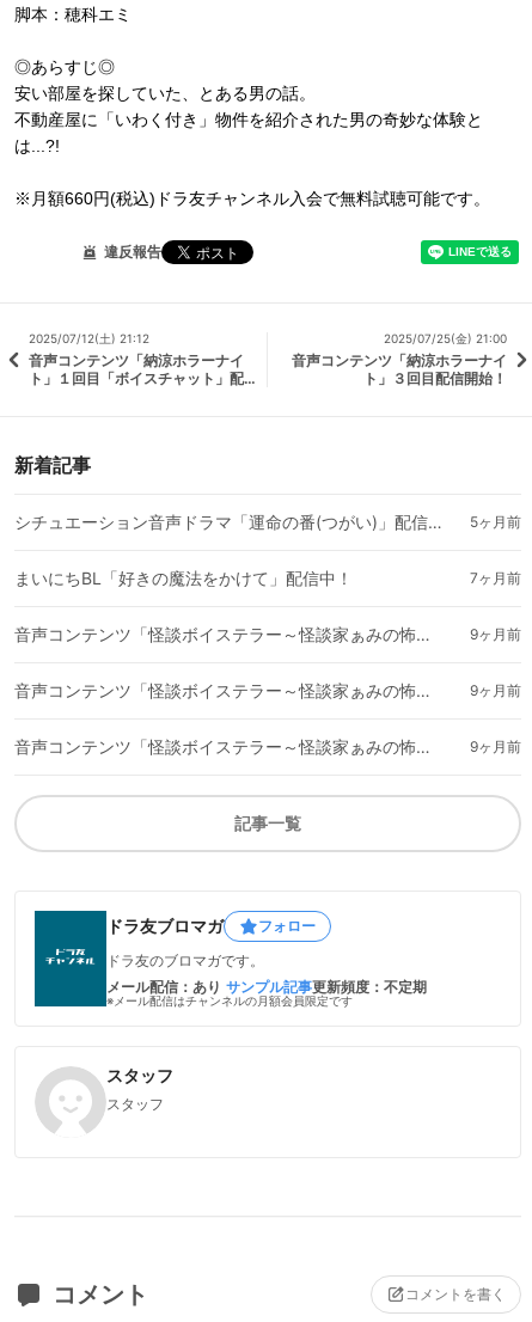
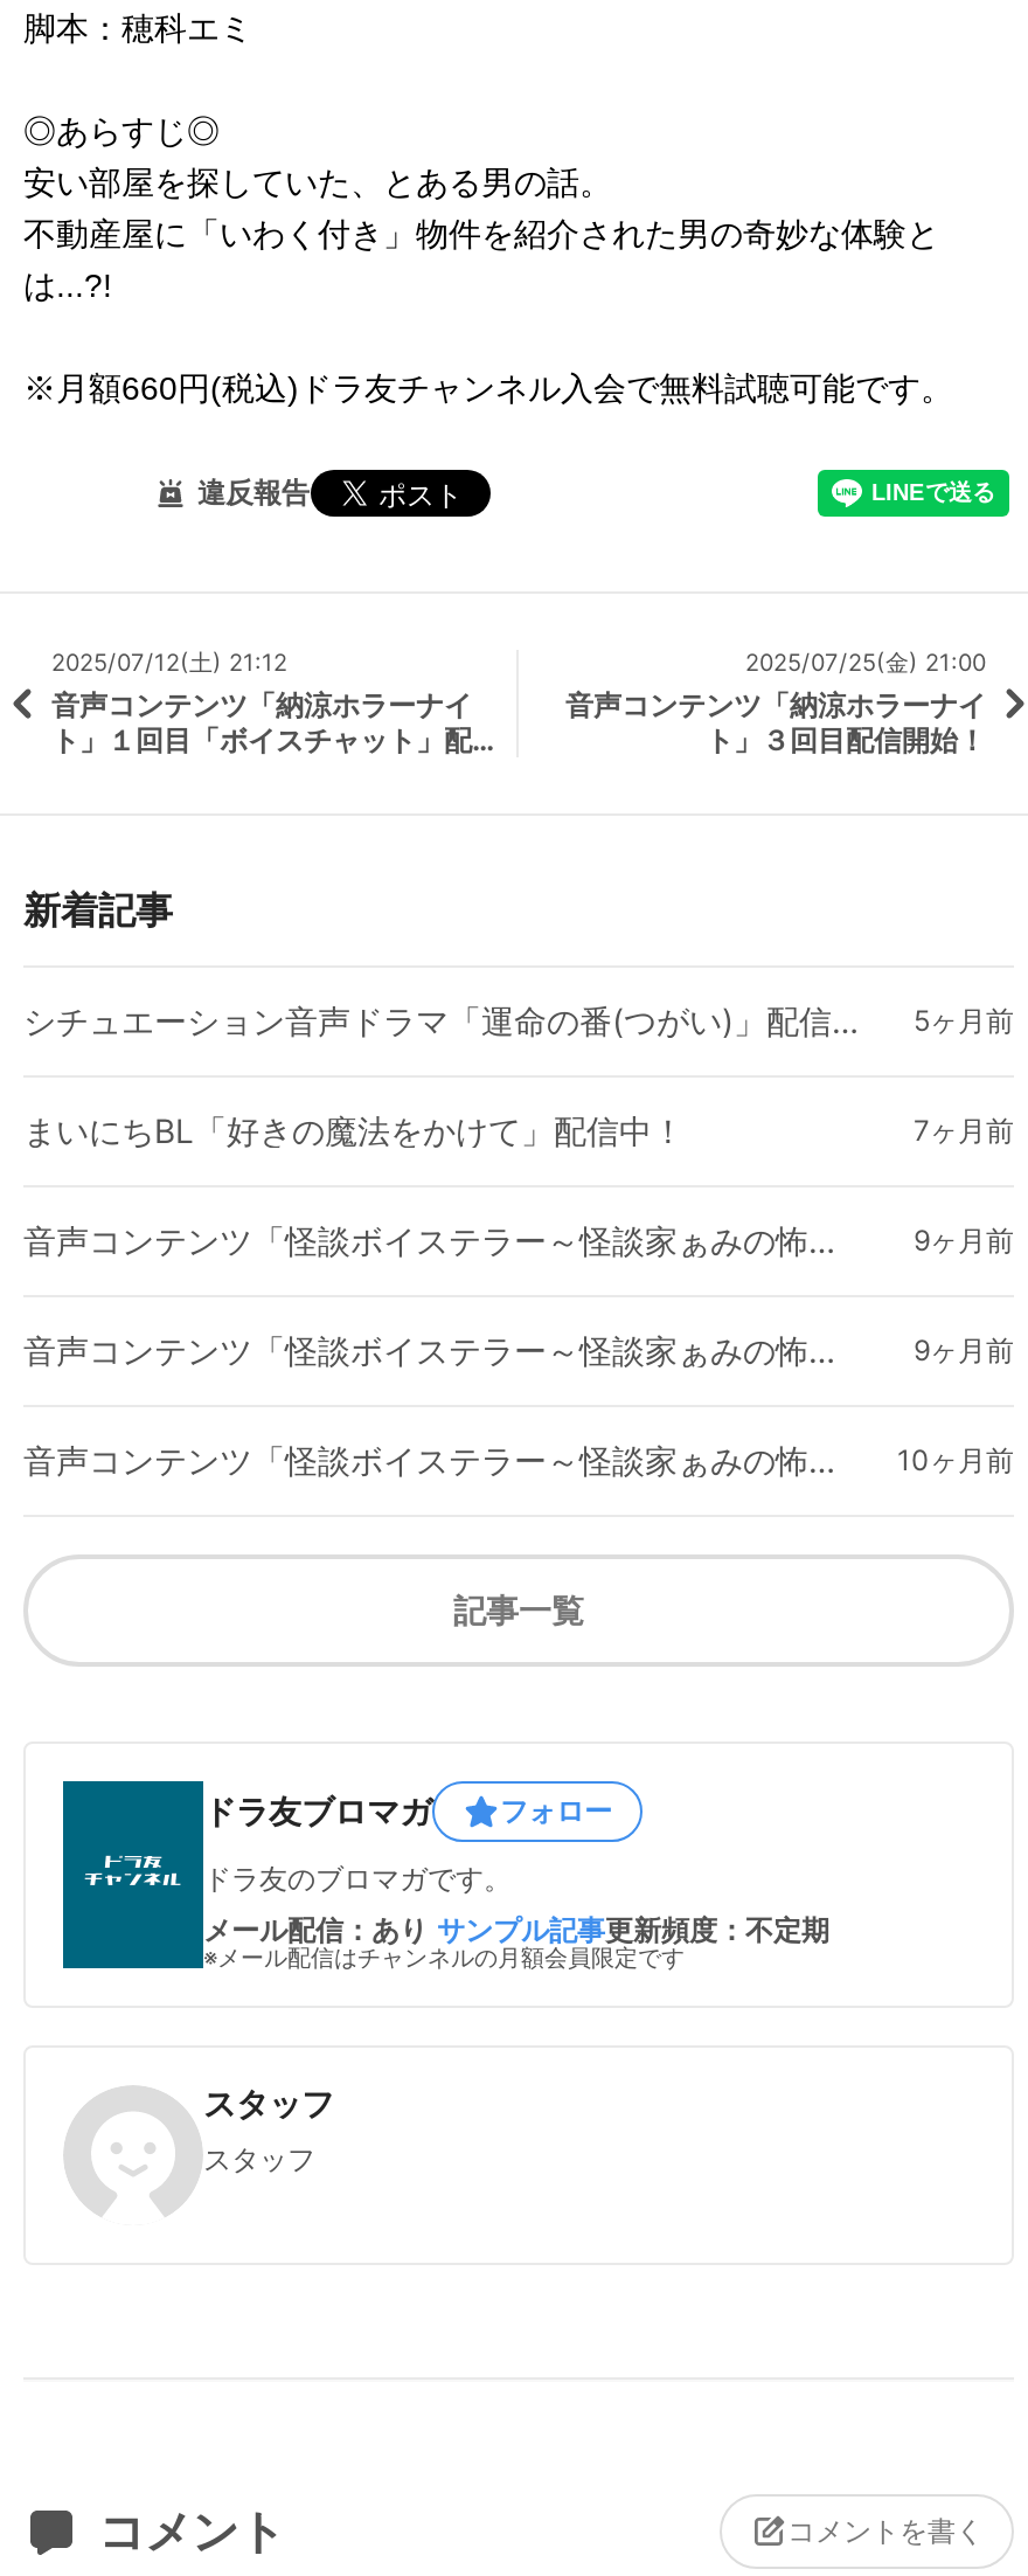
[470,737,521,755] 9ヶ月前 -> [897,1442,1014,1477] 10ヶ月前

